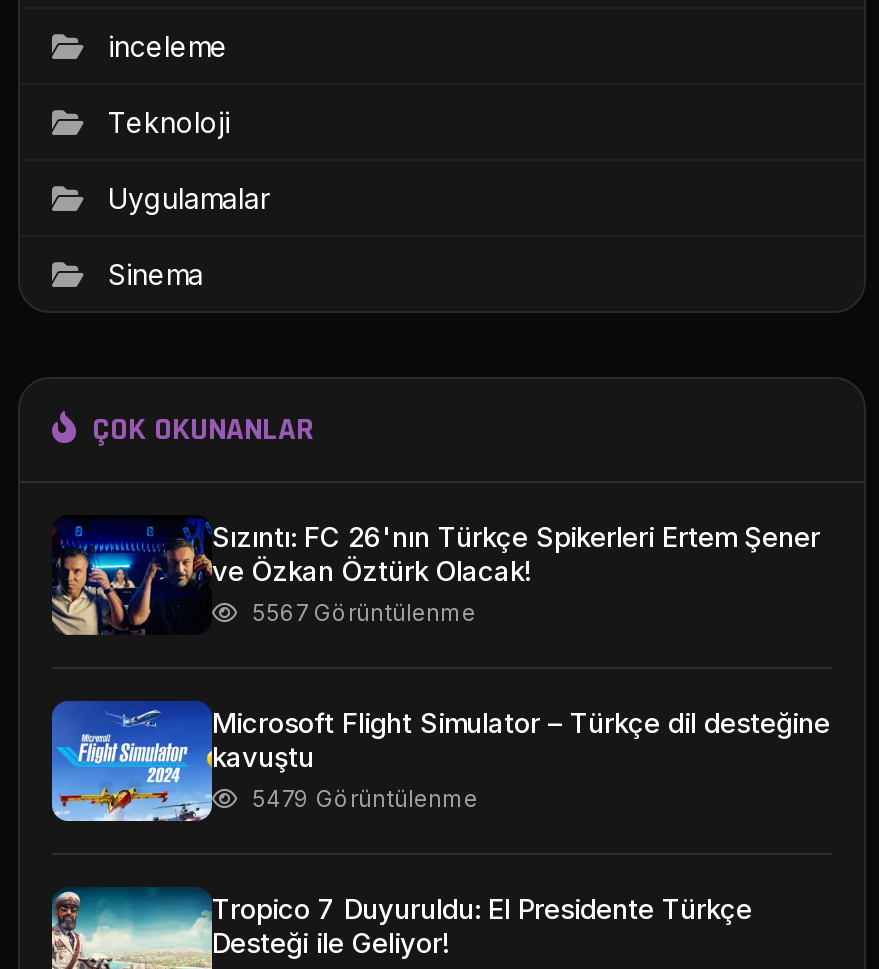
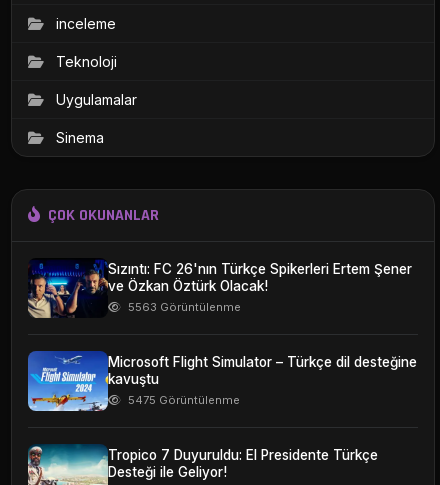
[246,599,476,627] 5567 Görüntülenme -> [125,300,241,314] 5563 Görüntülenme
[246,785,478,813] 5479 Görüntülenme -> [125,393,240,407] 5475 Görüntülenme

